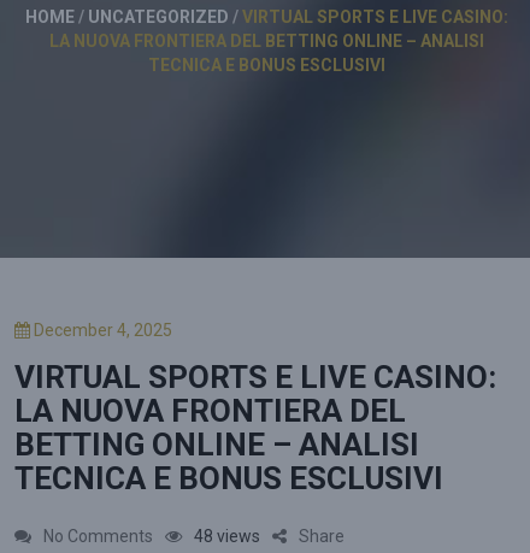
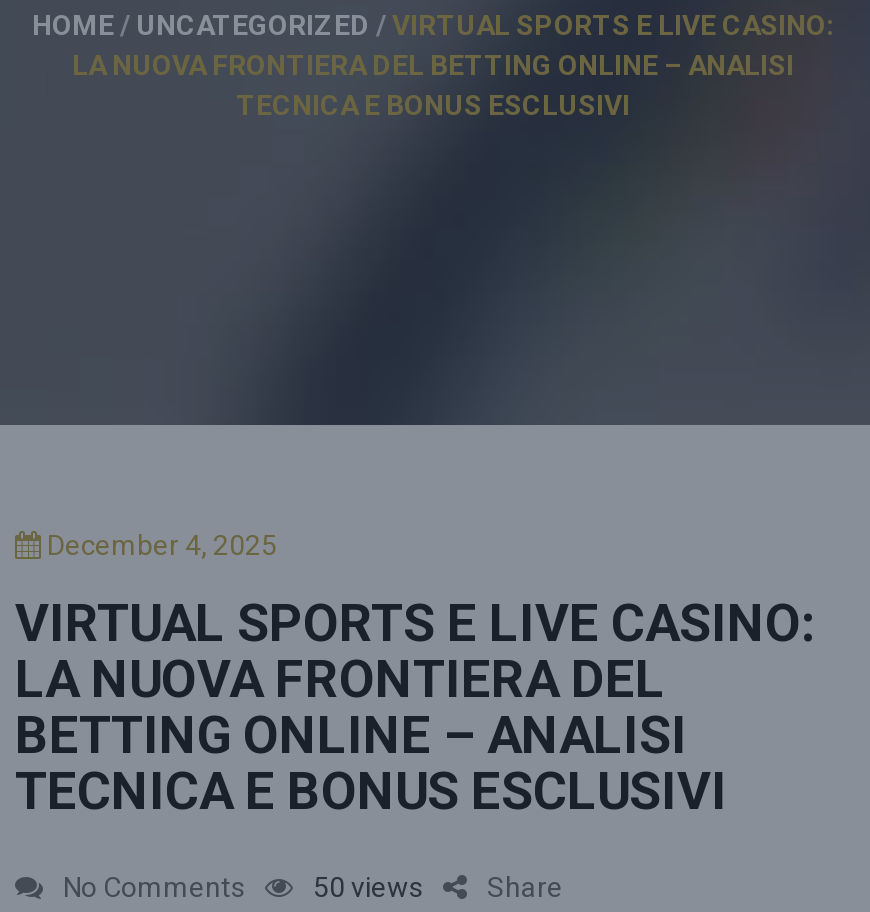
[43,525,344,546] No Comments o 48 views Share -> [63,869,563,903] No Comments o 50 views Share

